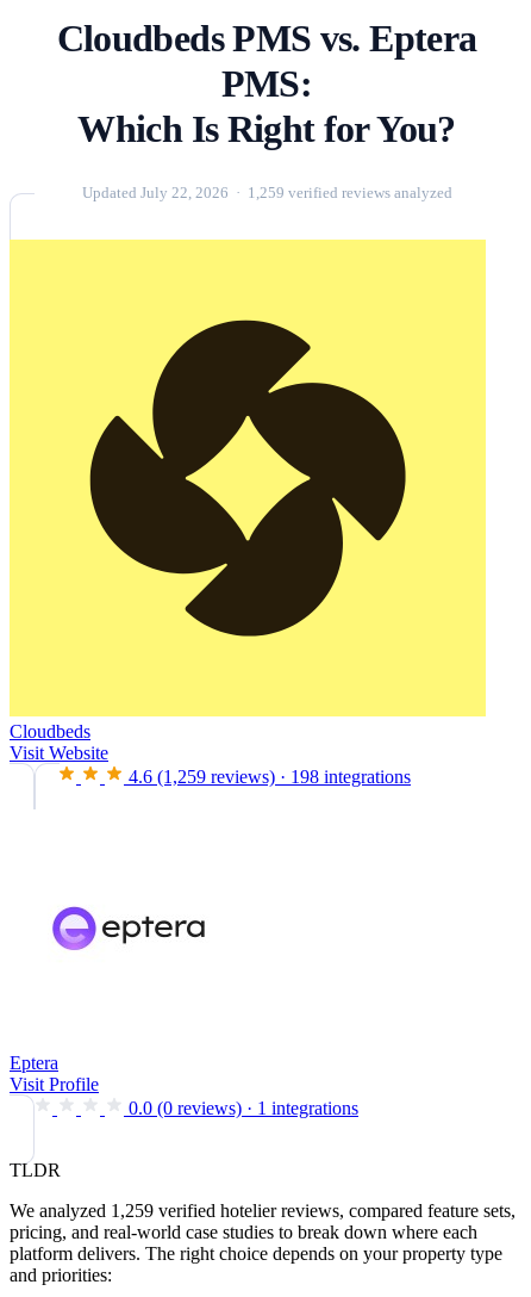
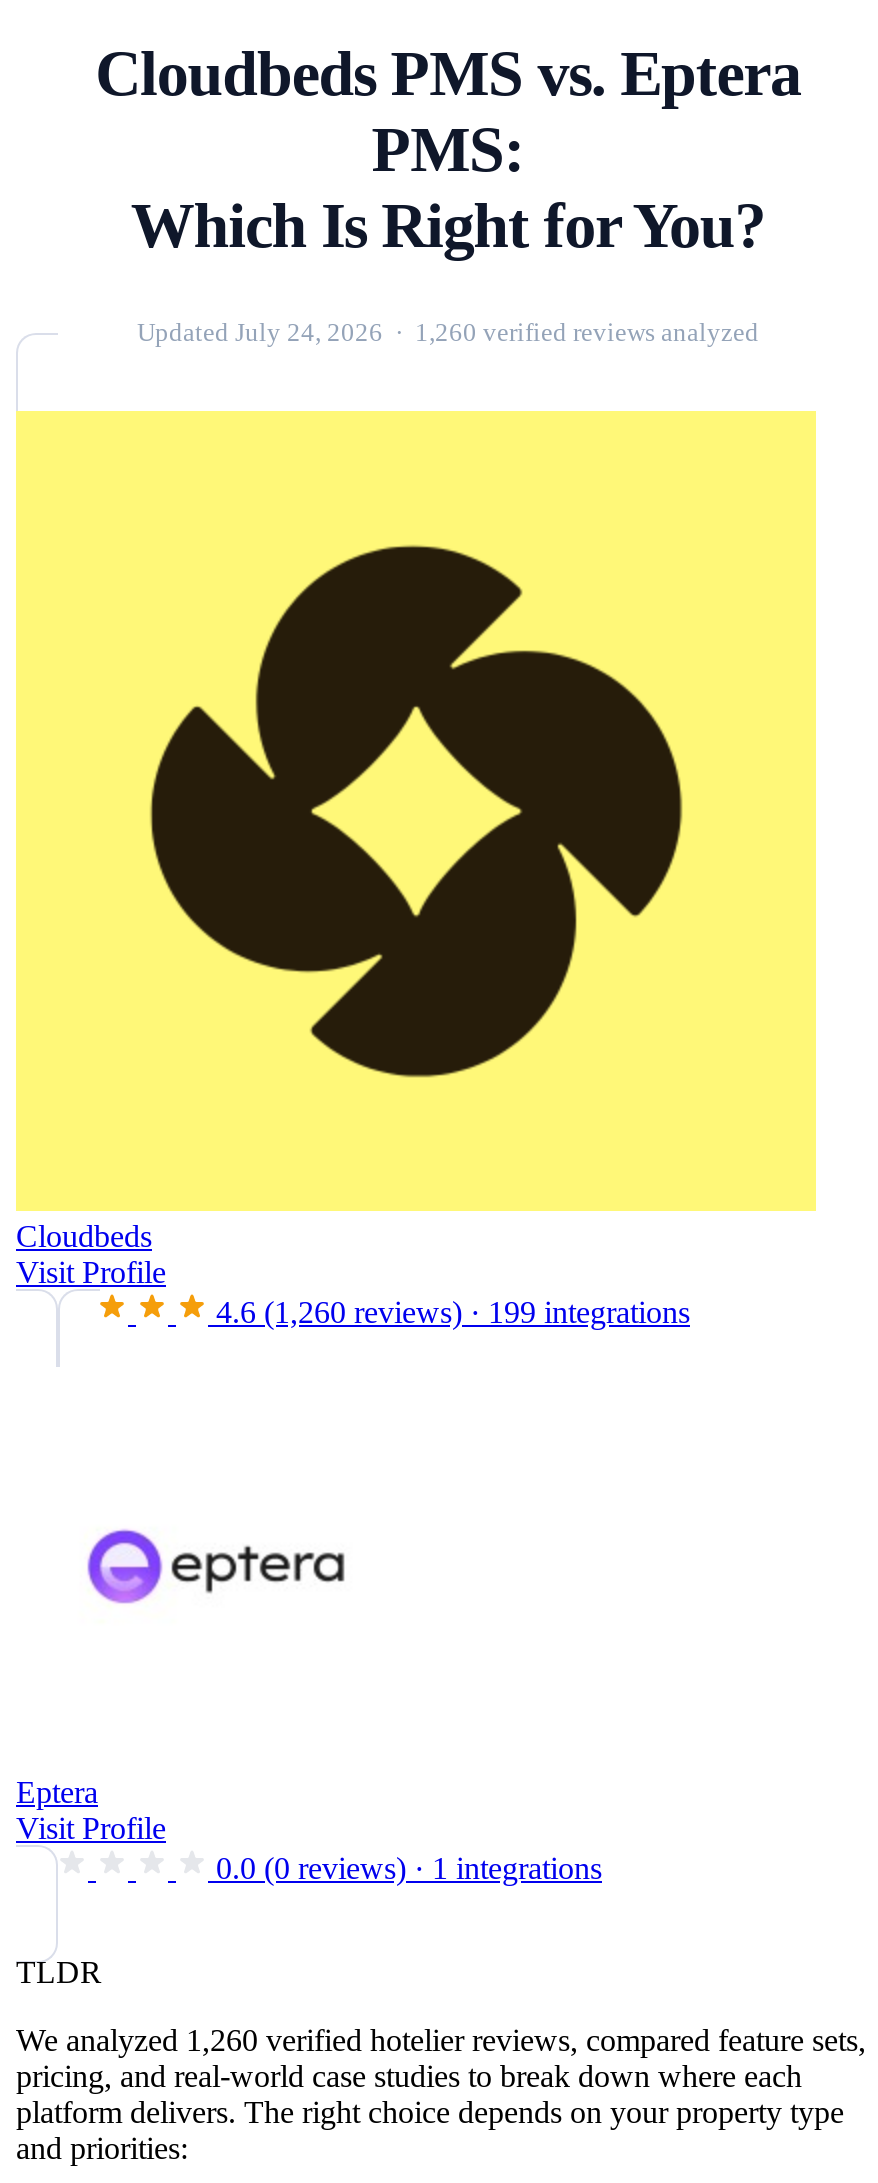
[82,183,452,201] Updated July 22, 2026 · 1,259 verified reviews analyzed -> [137,317,759,347] Updated July 24, 2026 · 1,260 verified reviews analyzed
[10,742,108,763] Visit Website -> [16,1255,166,1289] Visit Profile
[129,766,411,787] 4.6 (1,259 reviews) · 198 integrations -> [216,1295,690,1329] 4.6 (1,260 reviews) · 199 integrations
[10,1200,516,1220] We analyzed 1,259 verified hotelier reviews, compared feature sets, -> [16,2023,866,2057] We analyzed 1,260 verified hotelier reviews, compared feature sets,

